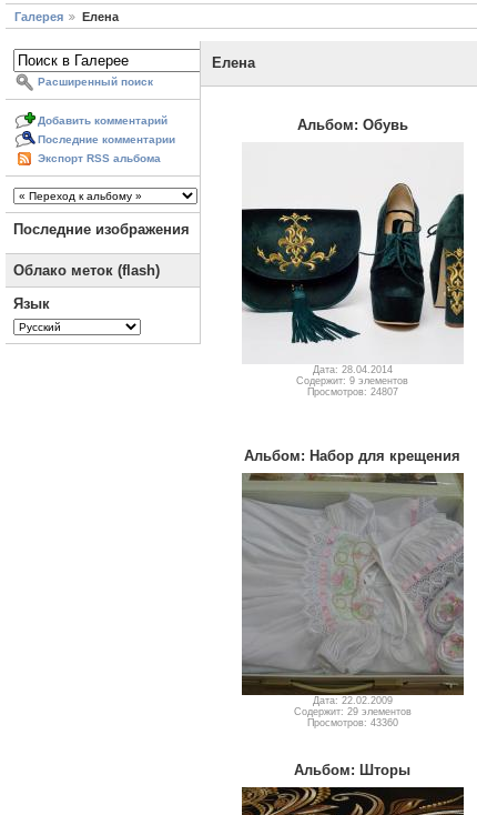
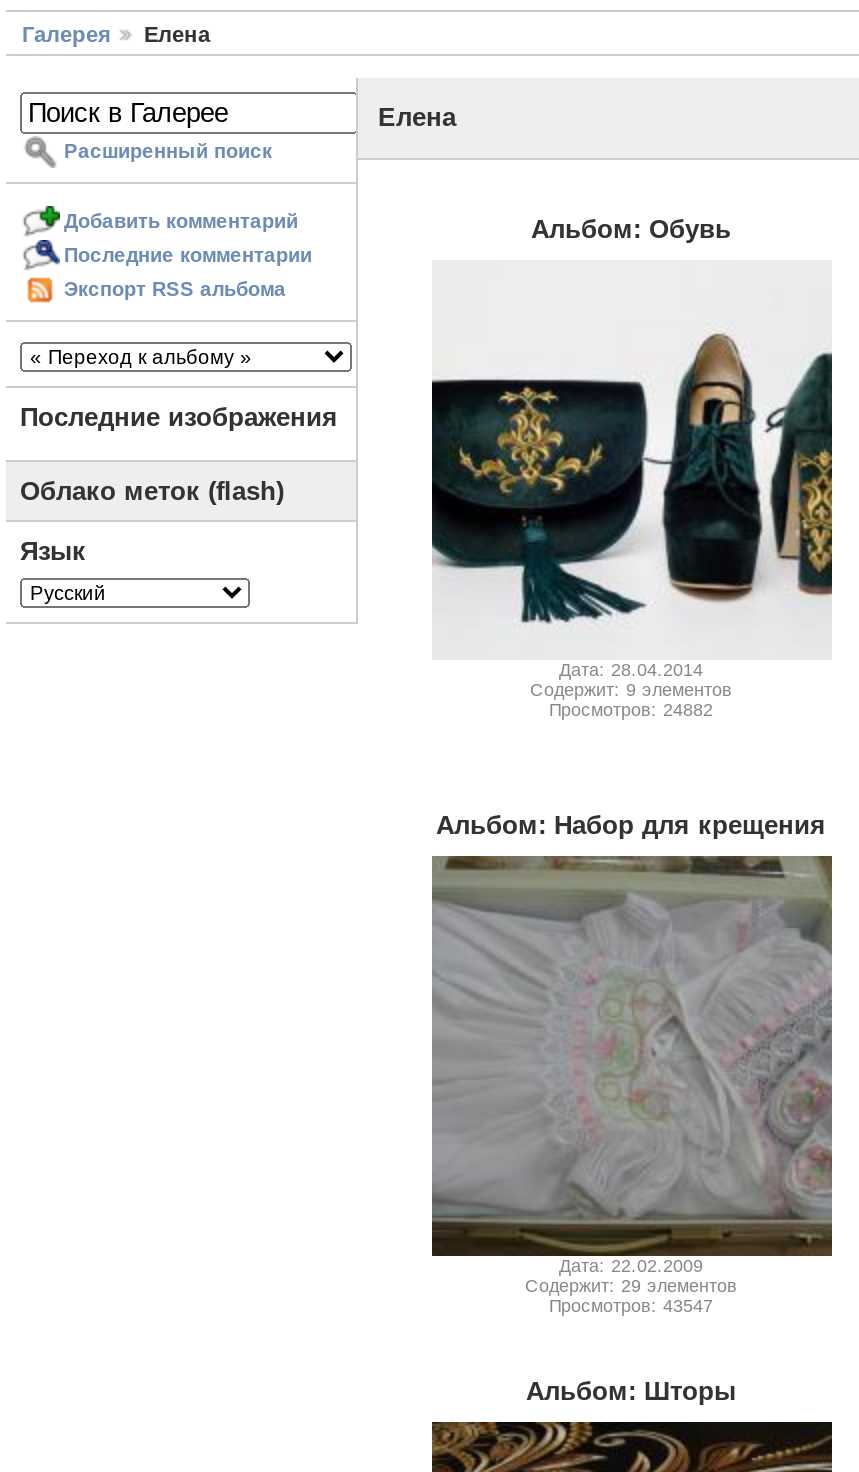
[307,386,398,397] Просмотров: 24807 -> [549,699,713,719] Просмотров: 24882
[307,717,398,728] Просмотров: 43360 -> [549,1295,713,1315] Просмотров: 43547

